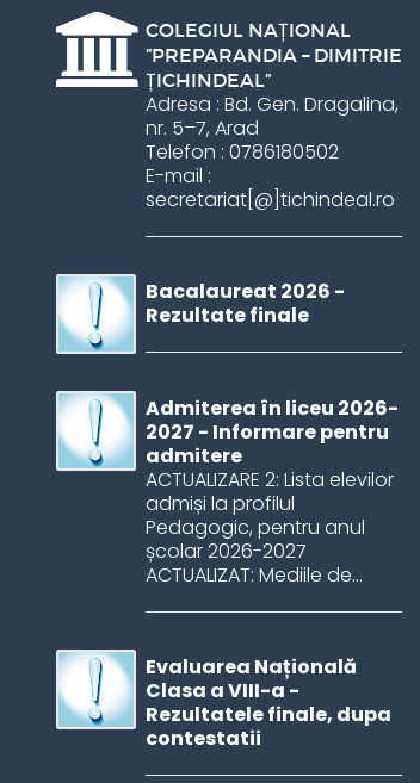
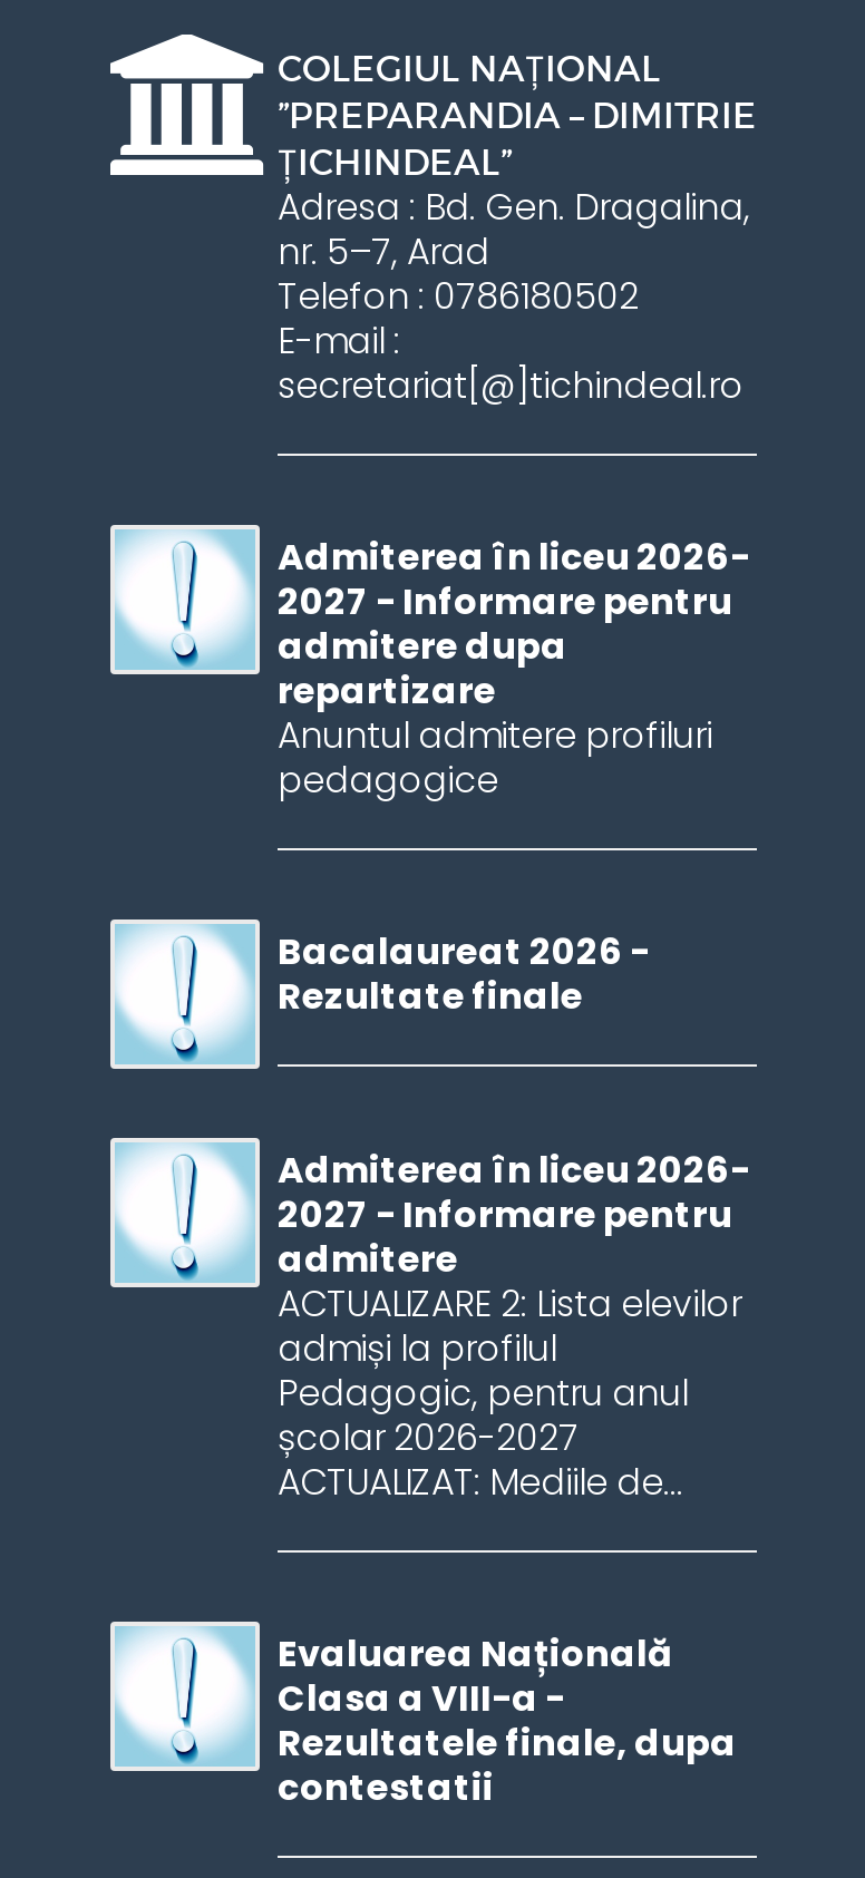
none -> [278,532,750,806] Admiterea în liceu 2026- | 2027 - Informare pentru | admitere dupa | repartizare | Anuntul admitere profiluri | pedagogice

